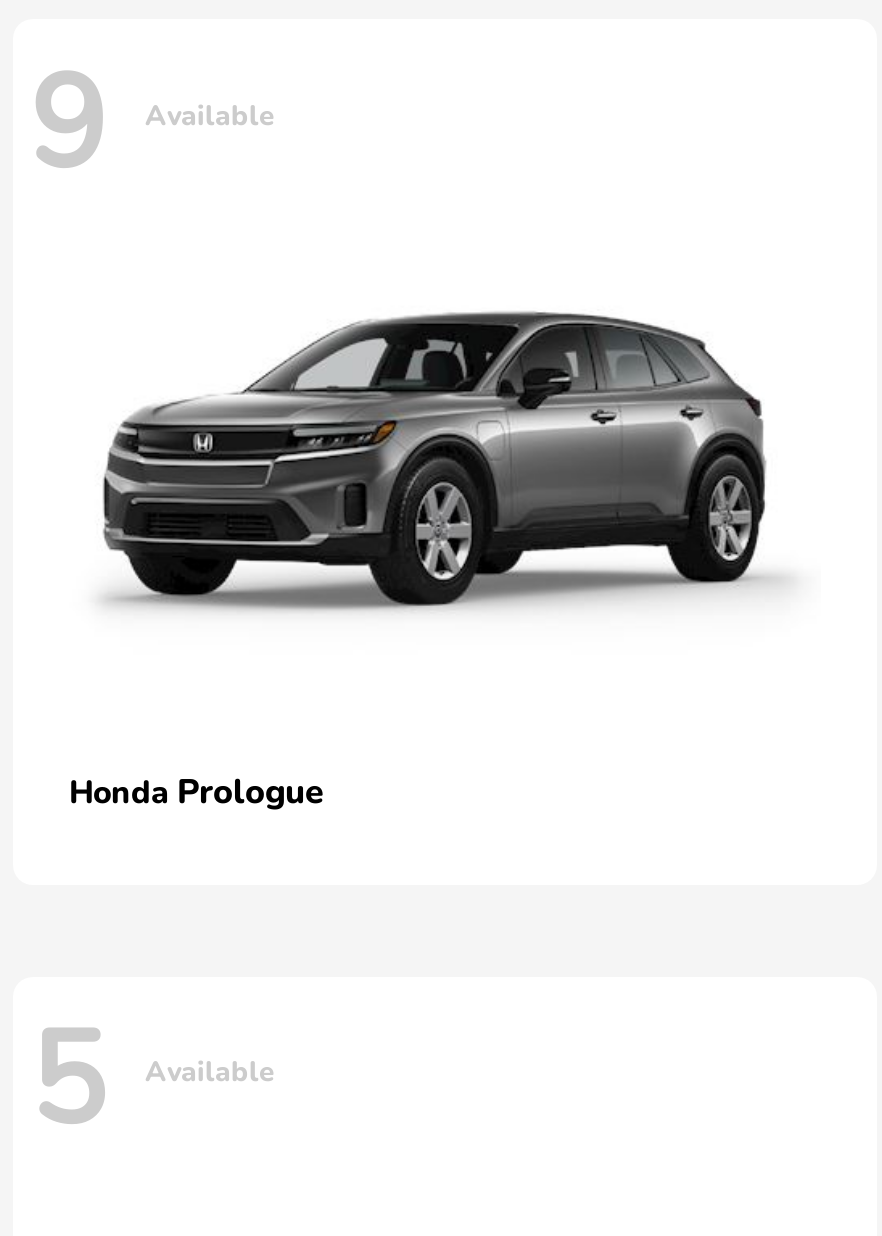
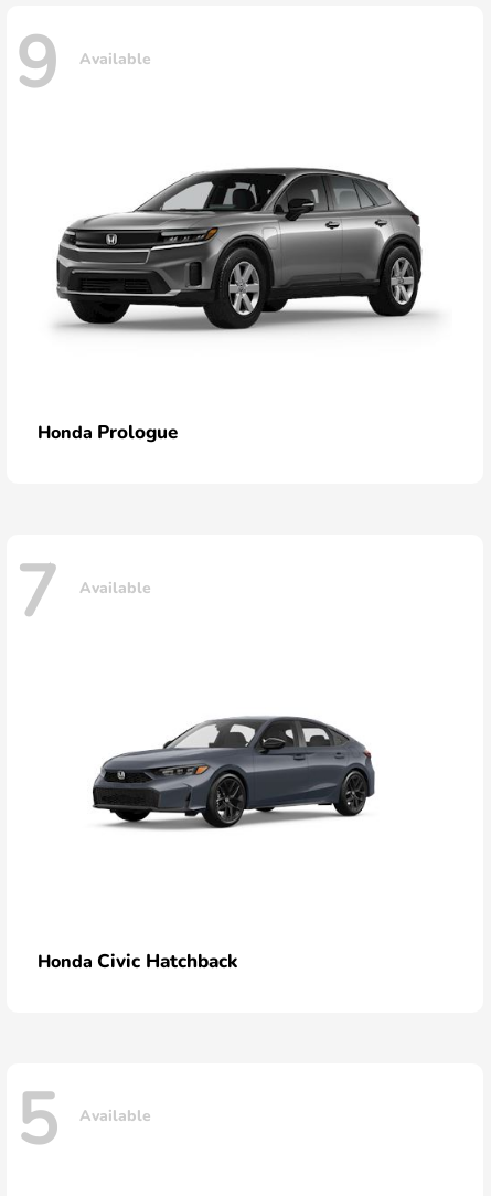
none -> [15,544,151,641] 7 | Available
none -> [38,949,237,974] Honda Civic Hatchback
none -> [92,716,376,830] [image]

